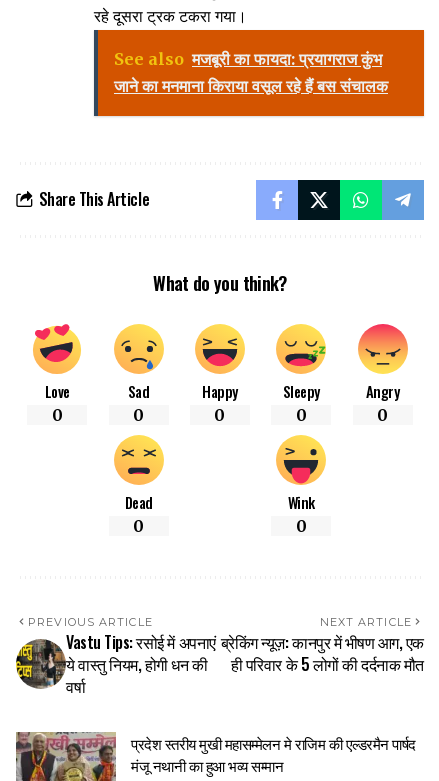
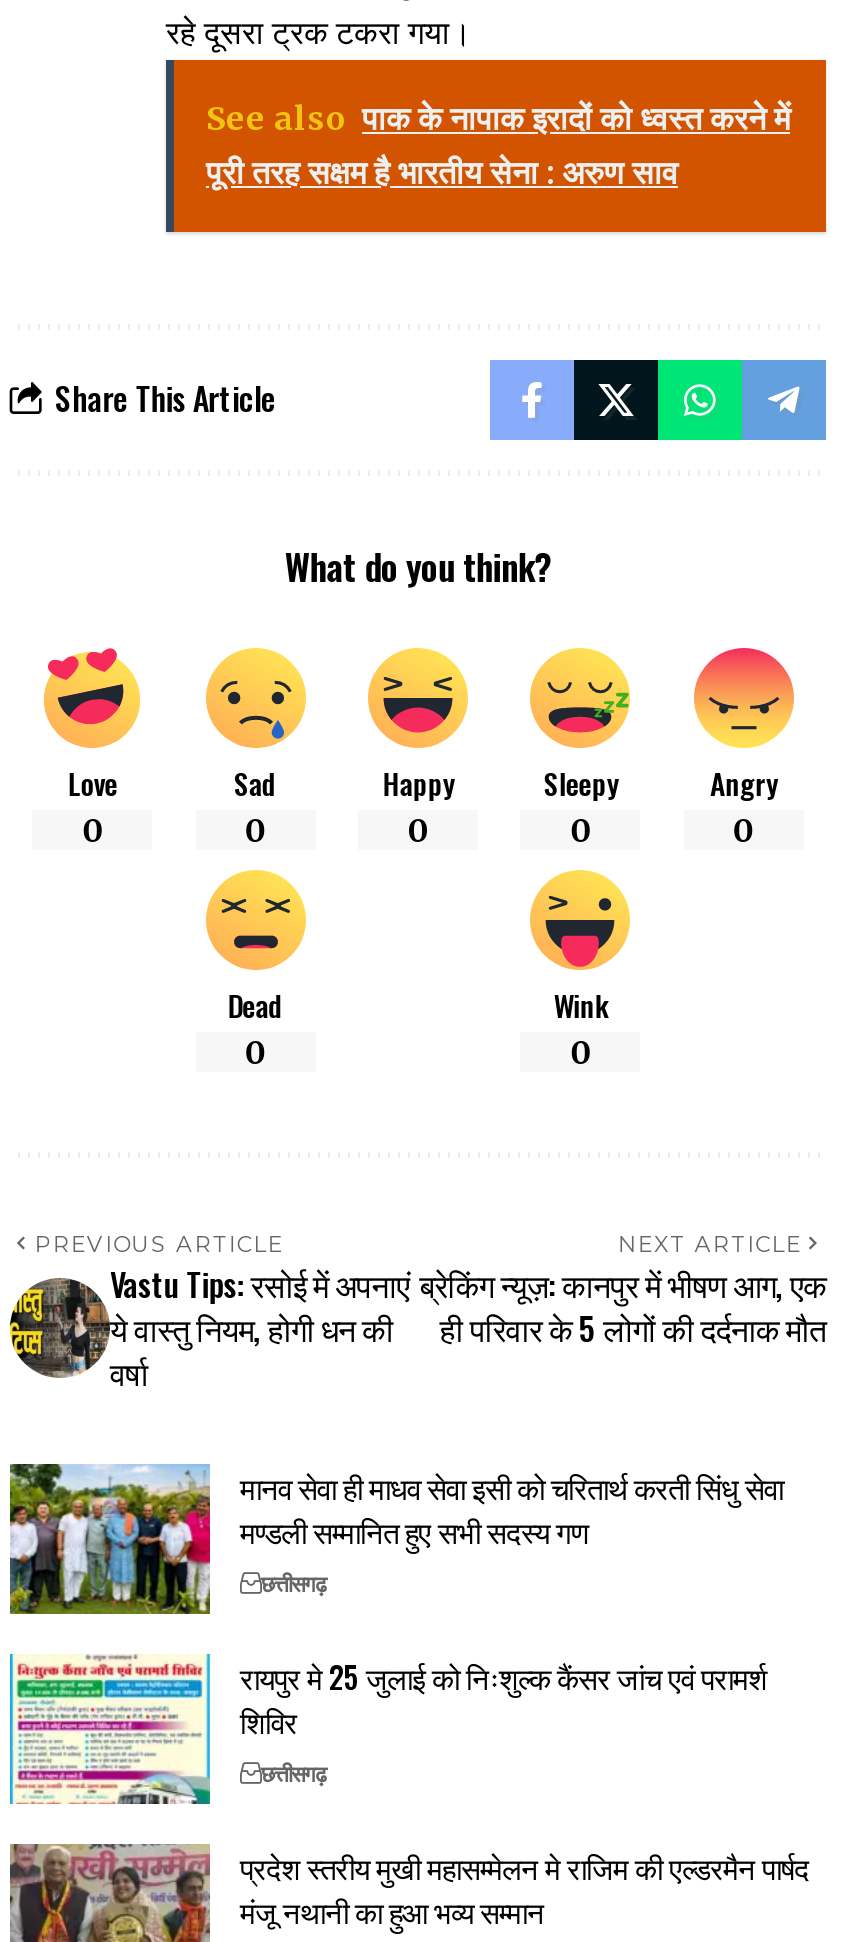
[114,49,388,96] See also मजबूरी का फायदा: प्रयागराज कुंभ | जाने का मनमाना किराया वसूल रहे हैं बस संचालक -> [206,98,790,192] See also पाक के नापाक इरादों को ध्वस्त करने में | पूरी तरह सक्षम है भारतीय सेना : अरुण साव
none -> [10,1464,783,1788] [image] | मानव सेवा ही माधव सेवा इसी को चरितार्थ करती सिंधु सेवा | मण्डली सम्मानित हुए सभी सदस्य गण | छत्तीसगढ़ | रायपुर मे 25 जुलाई को निःशुल्क कैंसर जांच एवं परामर्श | शिविर | छत्तीसगढ़
none -> [10,1654,212,1806] [image]

